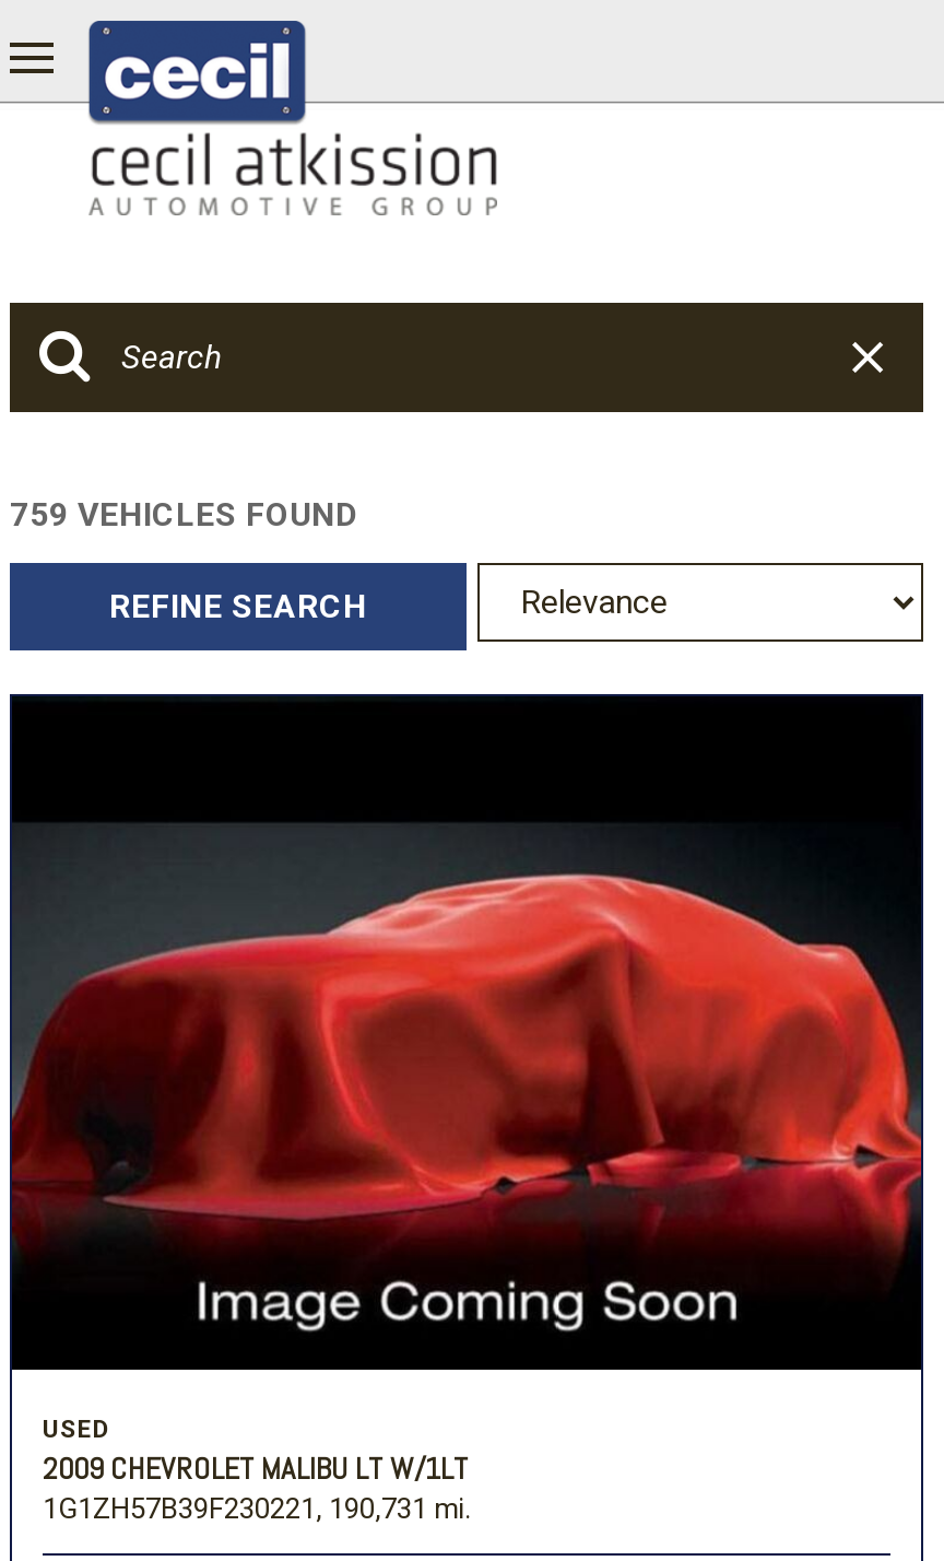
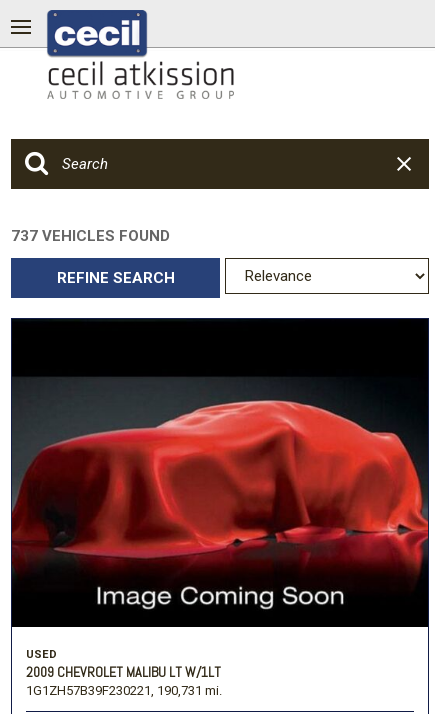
[10,495,357,534] 759 VEHICLES FOUND -> [11,227,170,245] 737 VEHICLES FOUND

